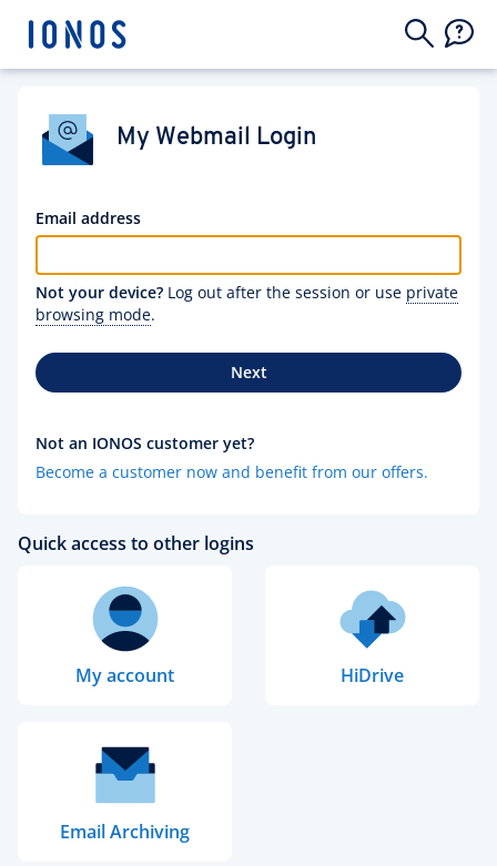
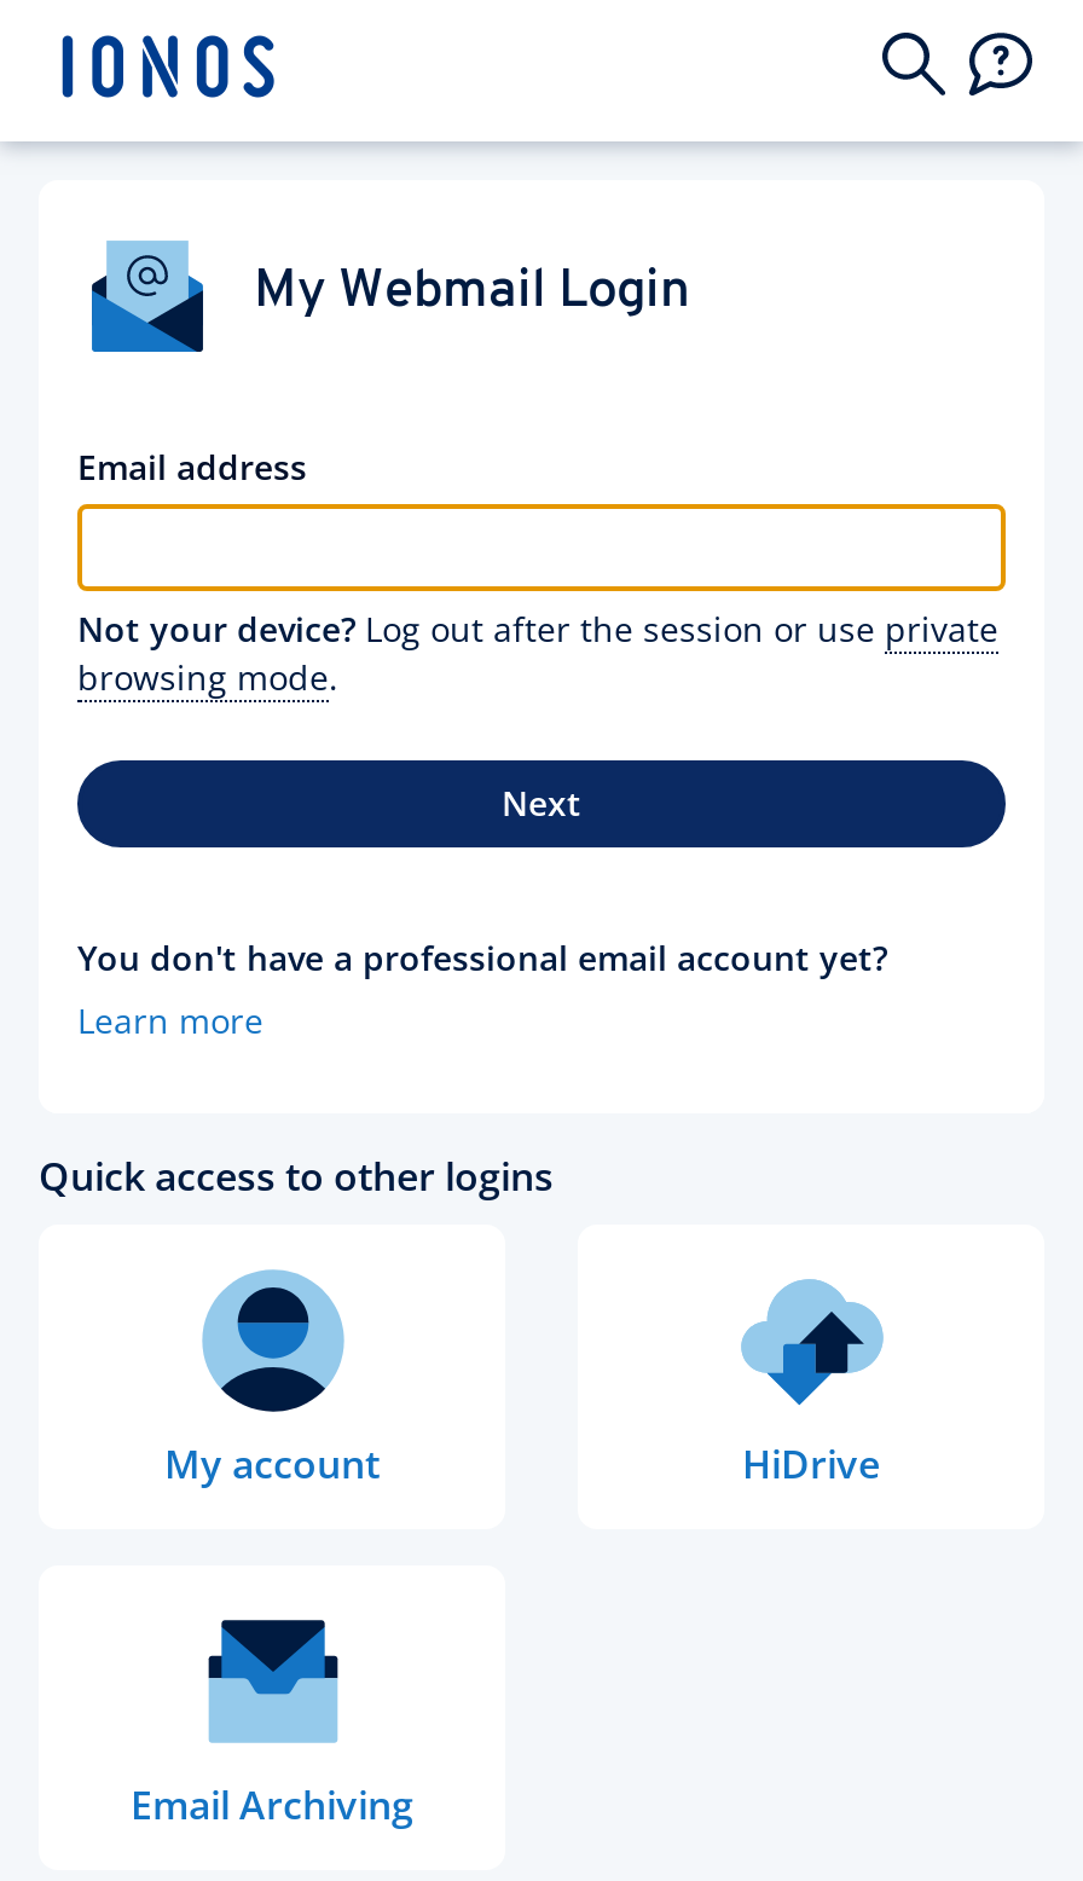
[35,432,428,482] Not an IONOS customer yet? | Become a customer now and benefit from our offers. -> [77,934,887,1043] You don't have a professional email account yet? | Learn more

